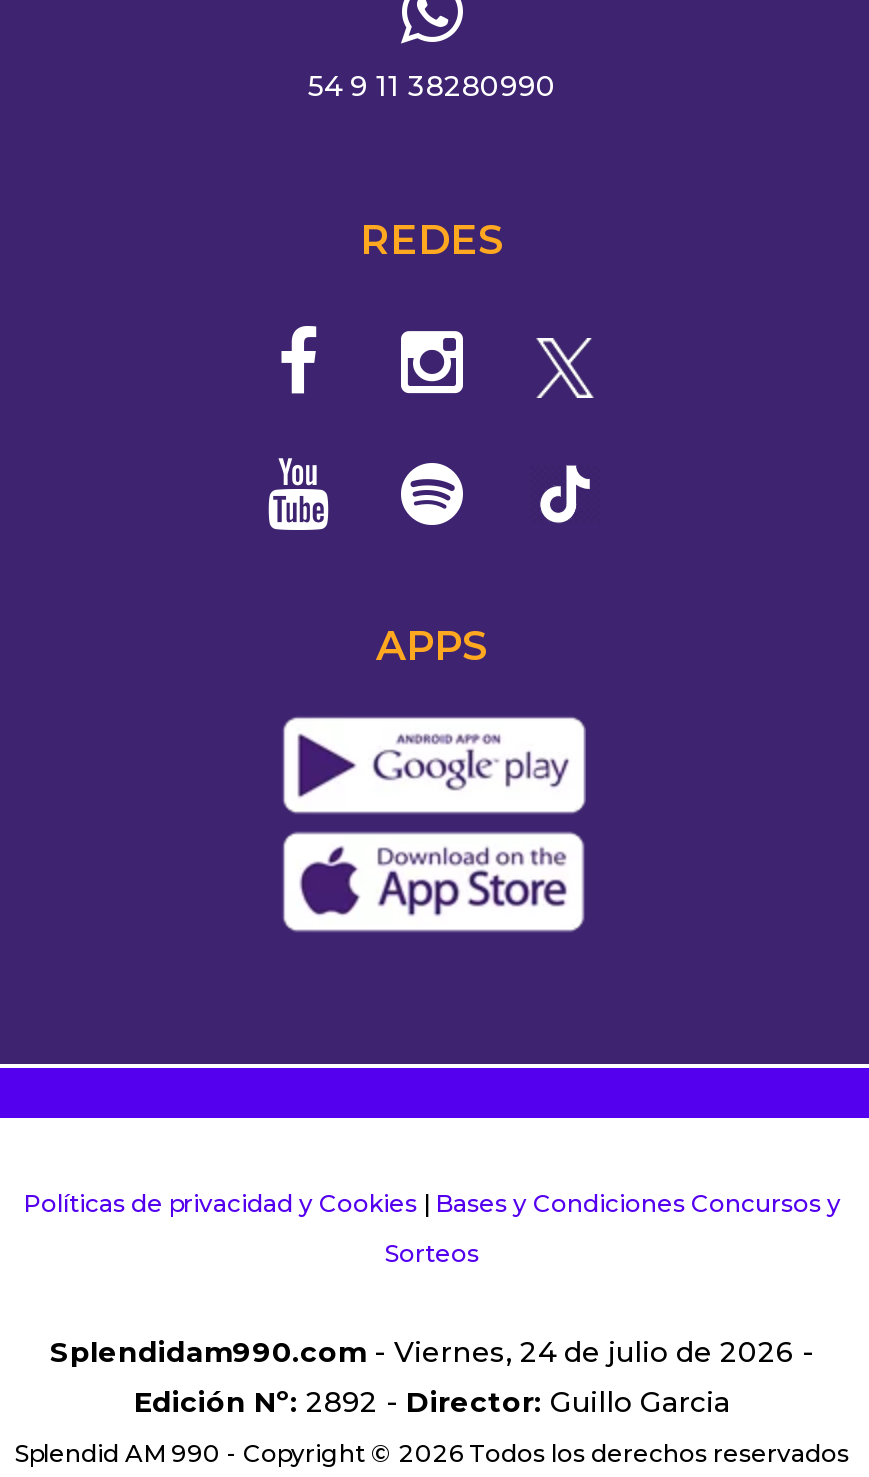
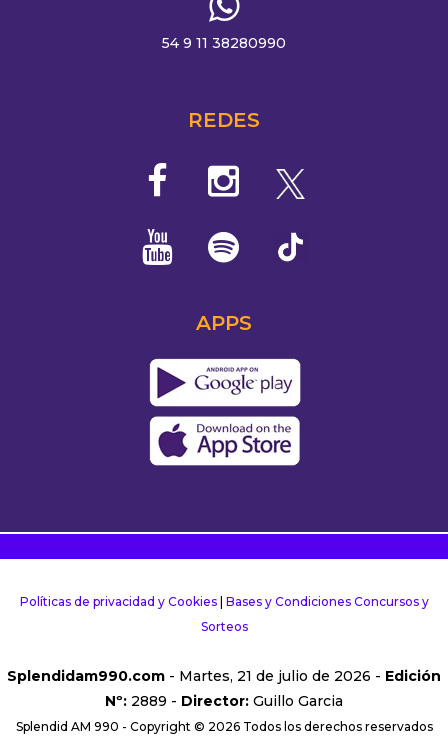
[50,1334,814,1420] Splendidam990.com - Viernes, 24 de julio de 2026 - | Edición Nº: 2892 - Director: Guillo Garcia -> [7,667,441,710] Splendidam990.com - Martes, 21 de julio de 2026 - Edición | Nº: 2889 - Director: Guillo Garcia

